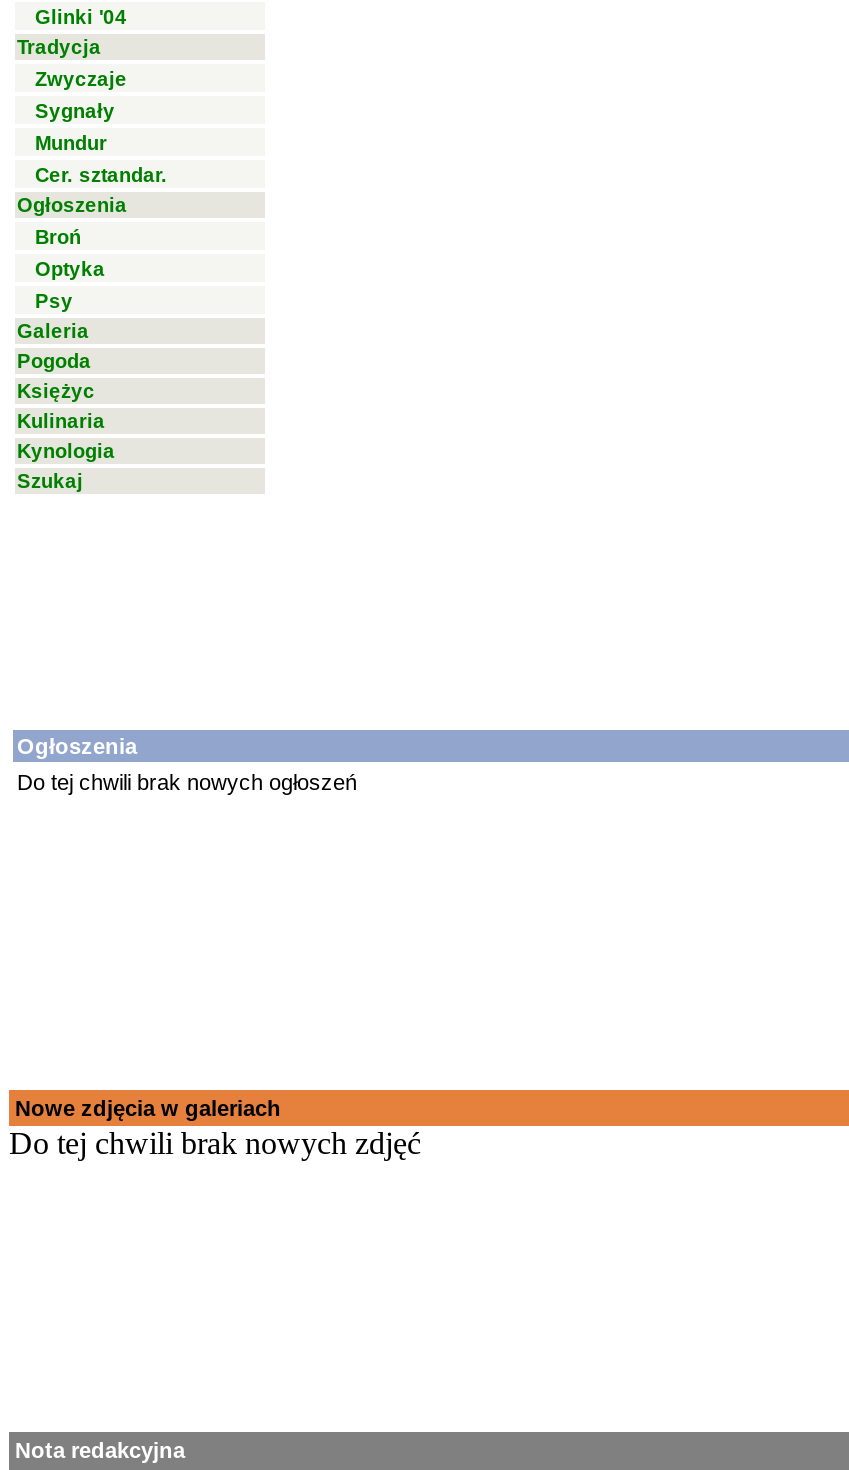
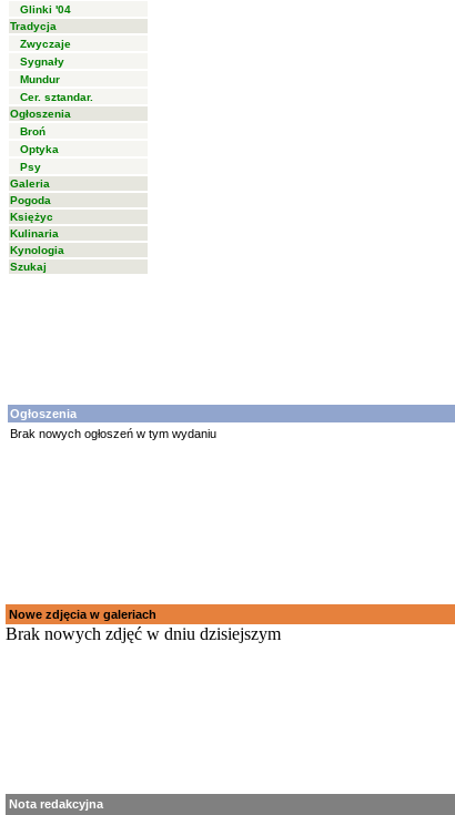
[17,770,357,794] Do tej chwili brak nowych ogłoszeń -> [10,427,216,440] Brak nowych ogłoszeń w tym wydaniu
[9,1126,421,1160] Do tej chwili brak nowych zdjęć -> [6,624,281,643] Brak nowych zdjęć w dniu dzisiejszym

